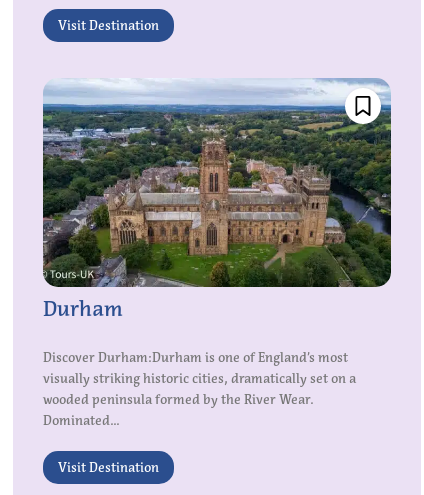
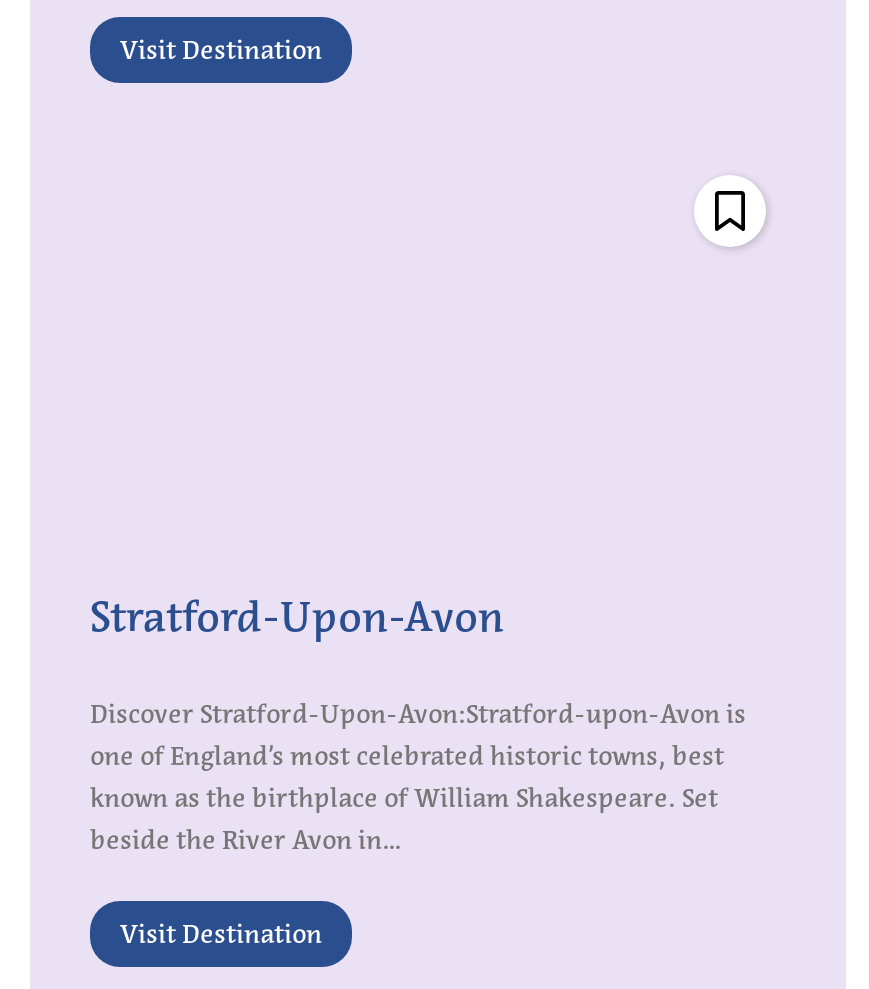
[42,78,392,288] [image] -> none
[43,295,123,322] Durham -> [90,589,504,643] Stratford-Upon-Avon
[43,349,356,429] Discover Durham:Durham is one of England’s most | visually striking historic cities, dramatically set on a | wooded peninsula formed by the River Wear. | Dominated... -> [90,697,746,857] Discover Stratford-Upon-Avon:Stratford-upon-Avon is | one of England’s most celebrated historic towns, best | known as the birthplace of William Shakespeare. Set | beside the River Avon in...

